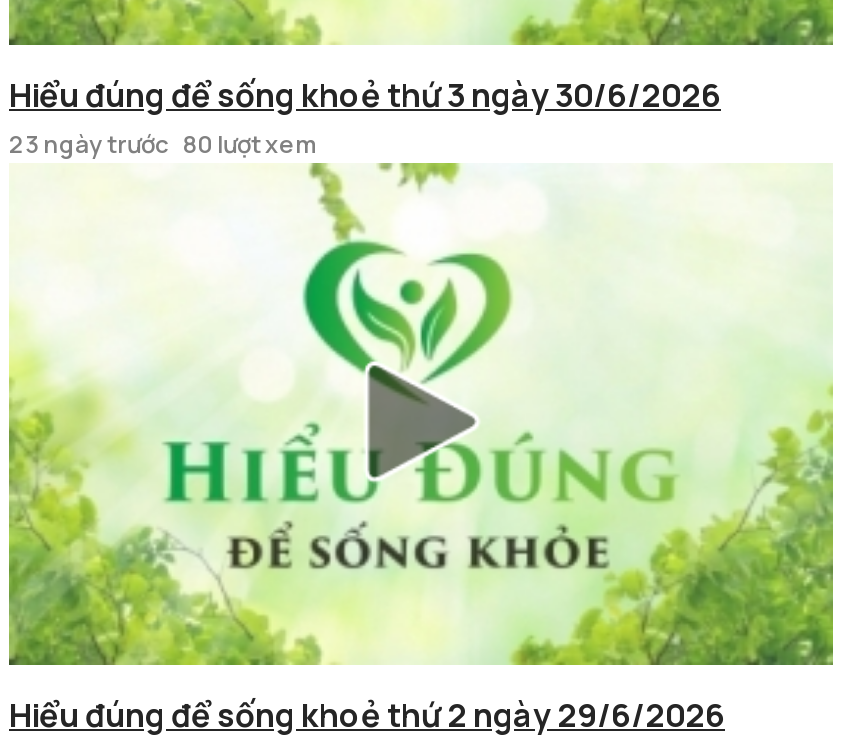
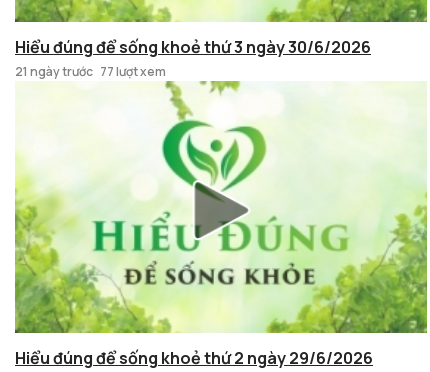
[9,126,317,160] 23 ngày trước 80 lượt xem -> [15,63,166,80] 21 ngày trước 77 lượt xem

